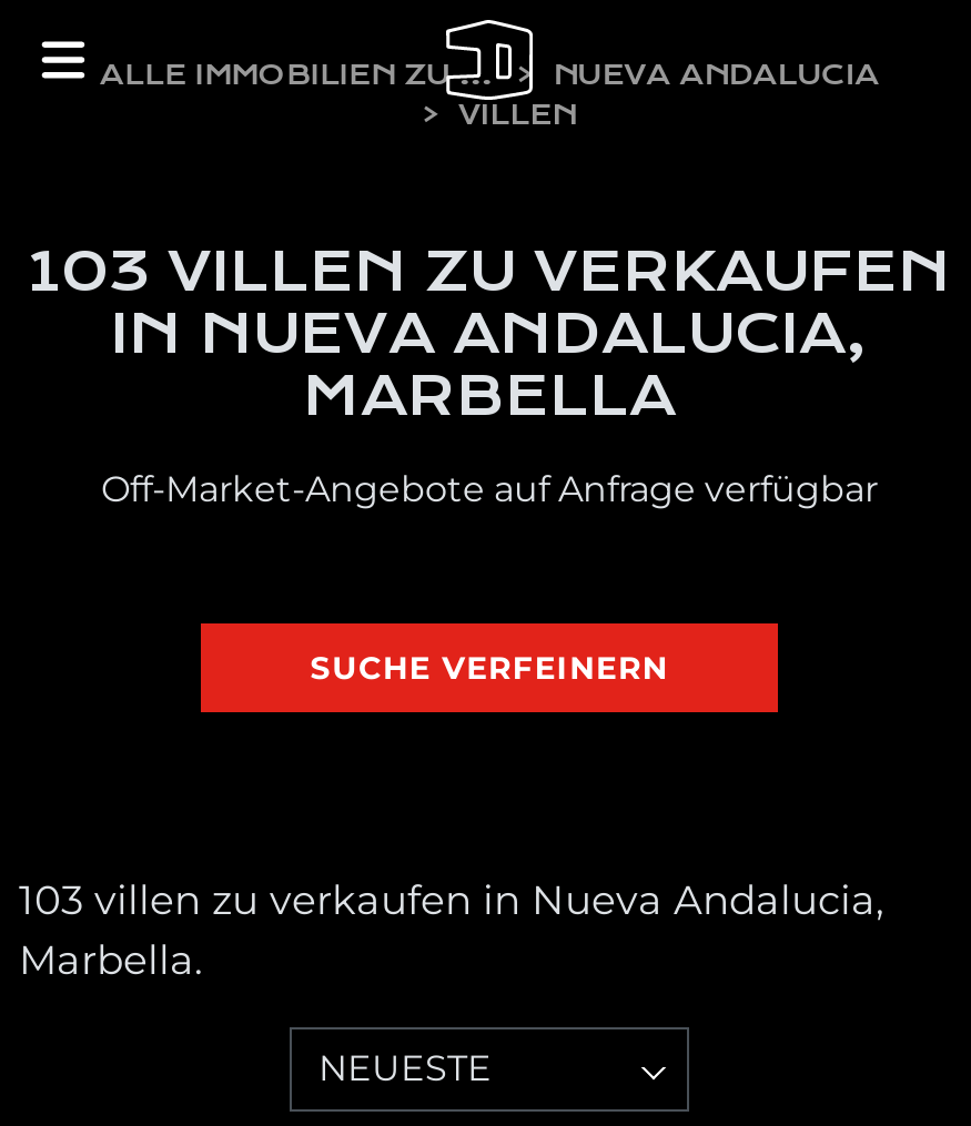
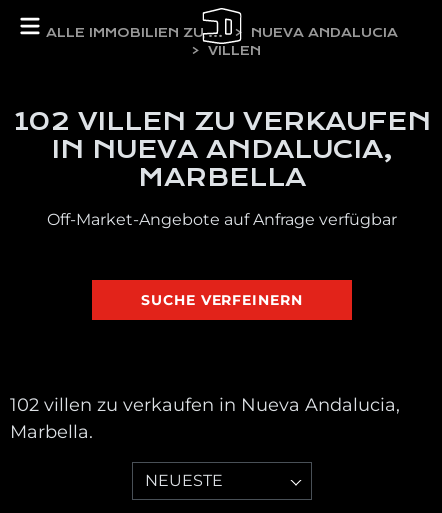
[28,240,951,304] 103 VILLEN ZU VERKAUFEN -> [13,107,430,136] 102 VILLEN ZU VERKAUFEN
[19,876,884,925] 103 villen zu verkaufen in Nueva Andalucia, -> [10,394,400,416] 102 villen zu verkaufen in Nueva Andalucia,

